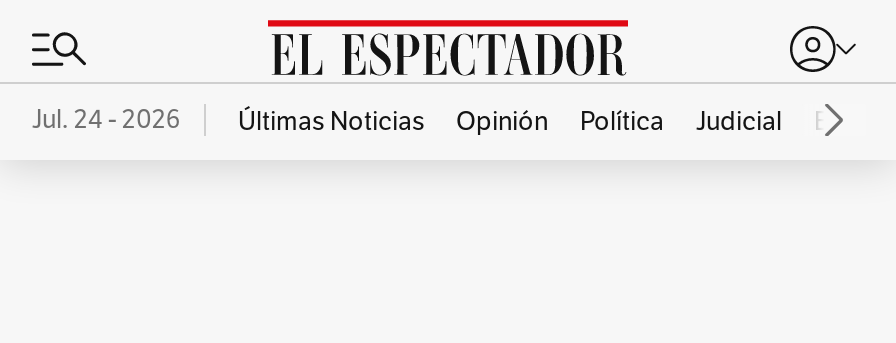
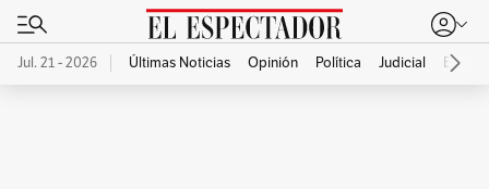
[32,102,180,136] Jul. 24 - 2026 -> [17,54,97,72] Jul. 21 - 2026

